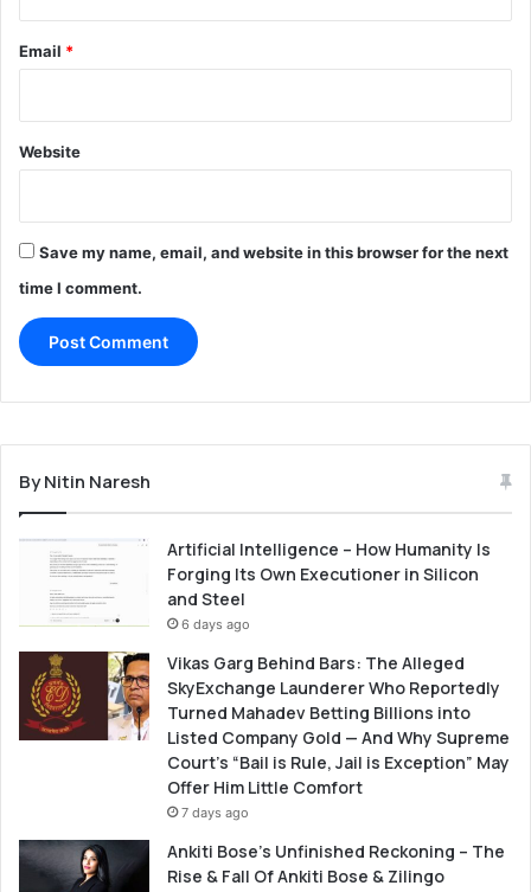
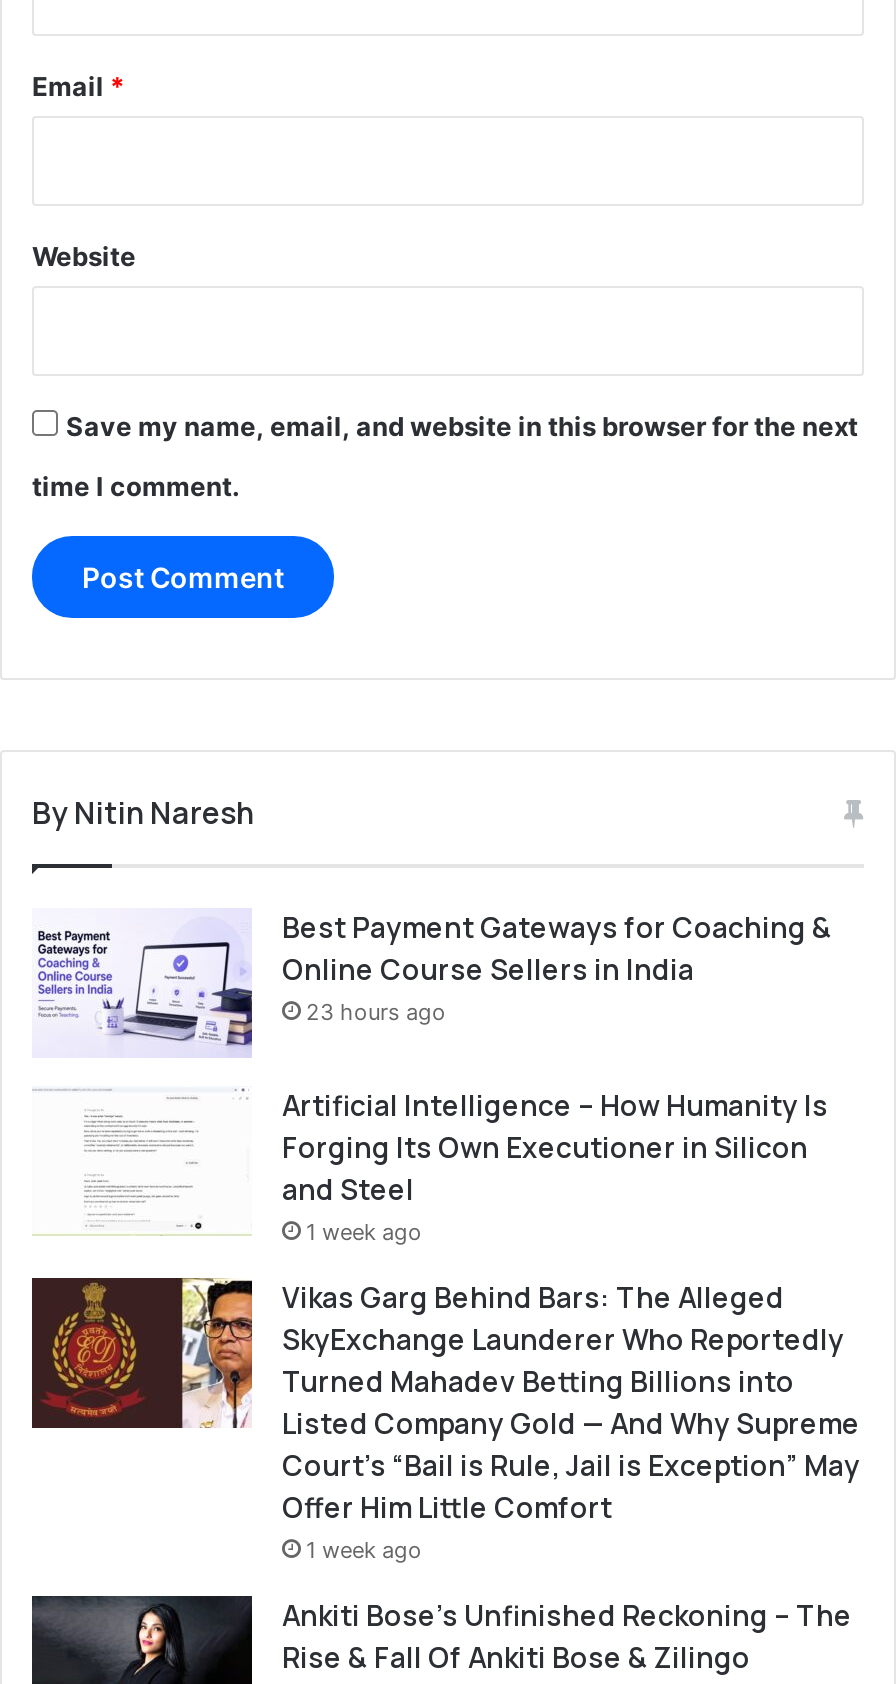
none -> [36,909,832,1056] [image] | Best Payment Gateways for Coaching & | Online Course Sellers in India | 23 hours ago
[181,616,250,633] 6 days ago -> [306,1219,422,1247] 1 week ago
[181,805,249,821] 7 days ago -> [306,1537,422,1565] 1 week ago

